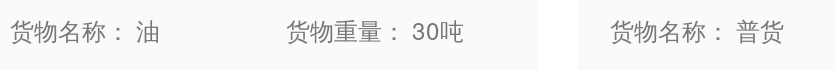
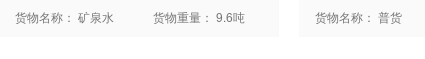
[10,12,464,46] 货物名称： 油 | 货物重量： 30吨 -> [15,8,245,25] 货物名称： 矿泉水 | 货物重量： 9.6吨

